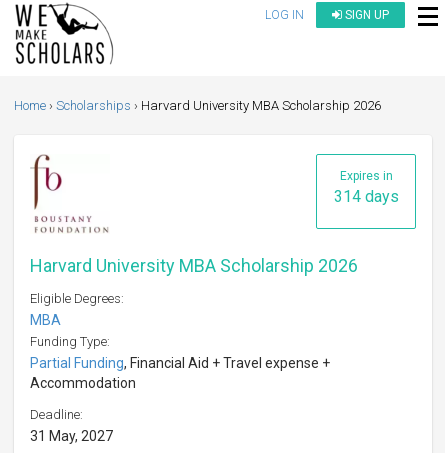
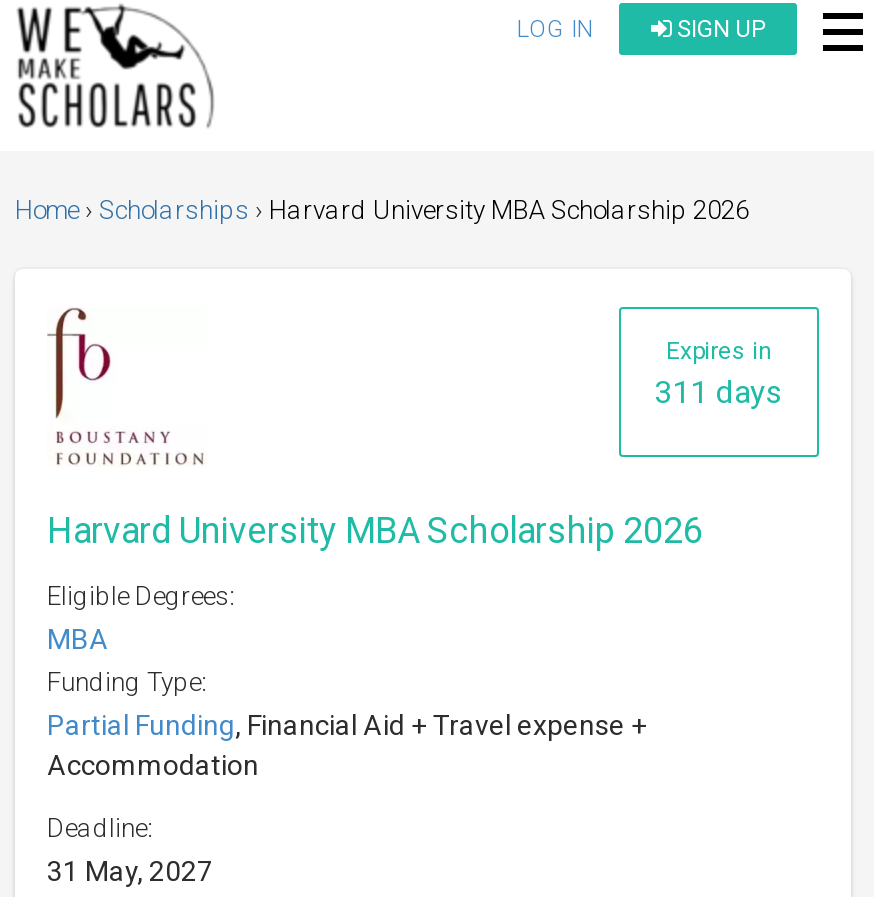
[333,187,398,206] 314 days -> [654,373,784,411] 311 days

